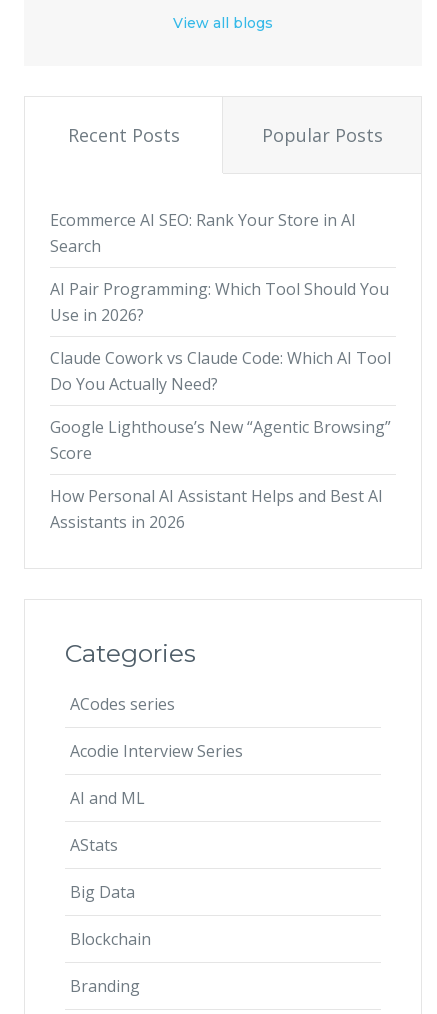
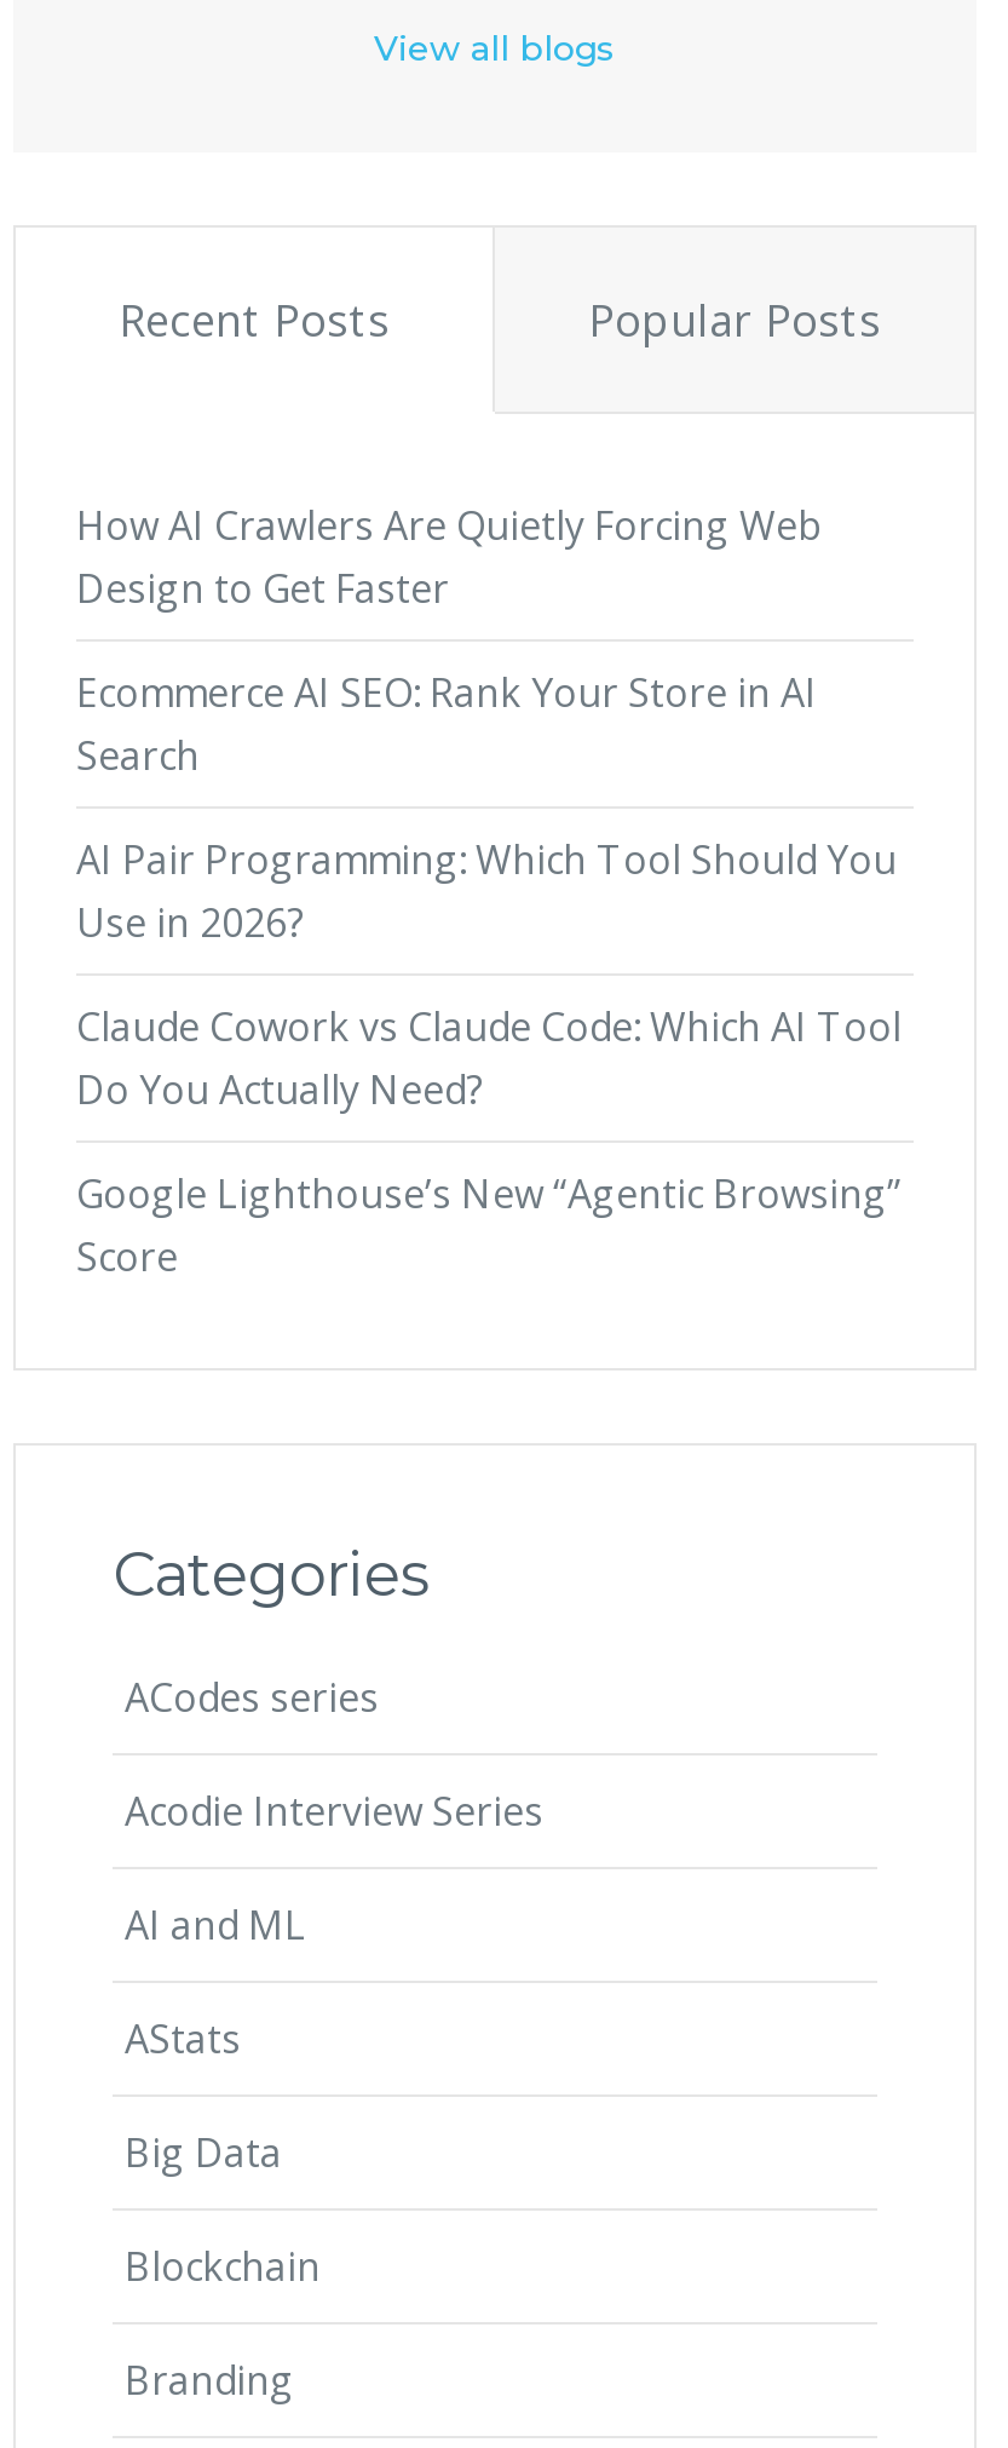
none -> [76,499,822,615] How AI Crawlers Are Quietly Forcing Web | Design to Get Faster
moved [50,209,391,464] -> [76,666,902,1283]: Ecommerce AI SEO: Rank Your Store in AI | Search | AI Pair Programming: Which Tool Should You | Use in 2026? | Claude Cowork vs Claude Code: Which AI Tool | Do You Actually Need? | Google Lighthouse’s New “Agentic Browsing” | Score
[50,485,383,533] How Personal AI Assistant Helps and Best AI | Assistants in 2026 -> none

